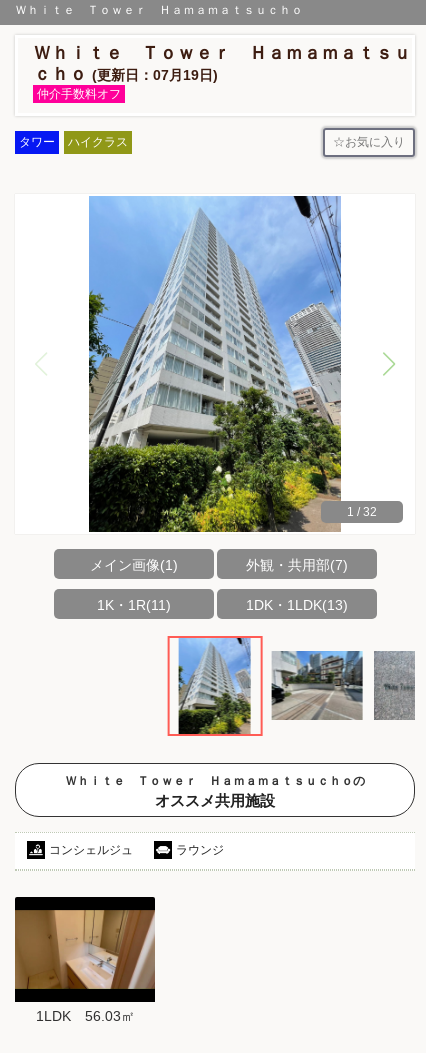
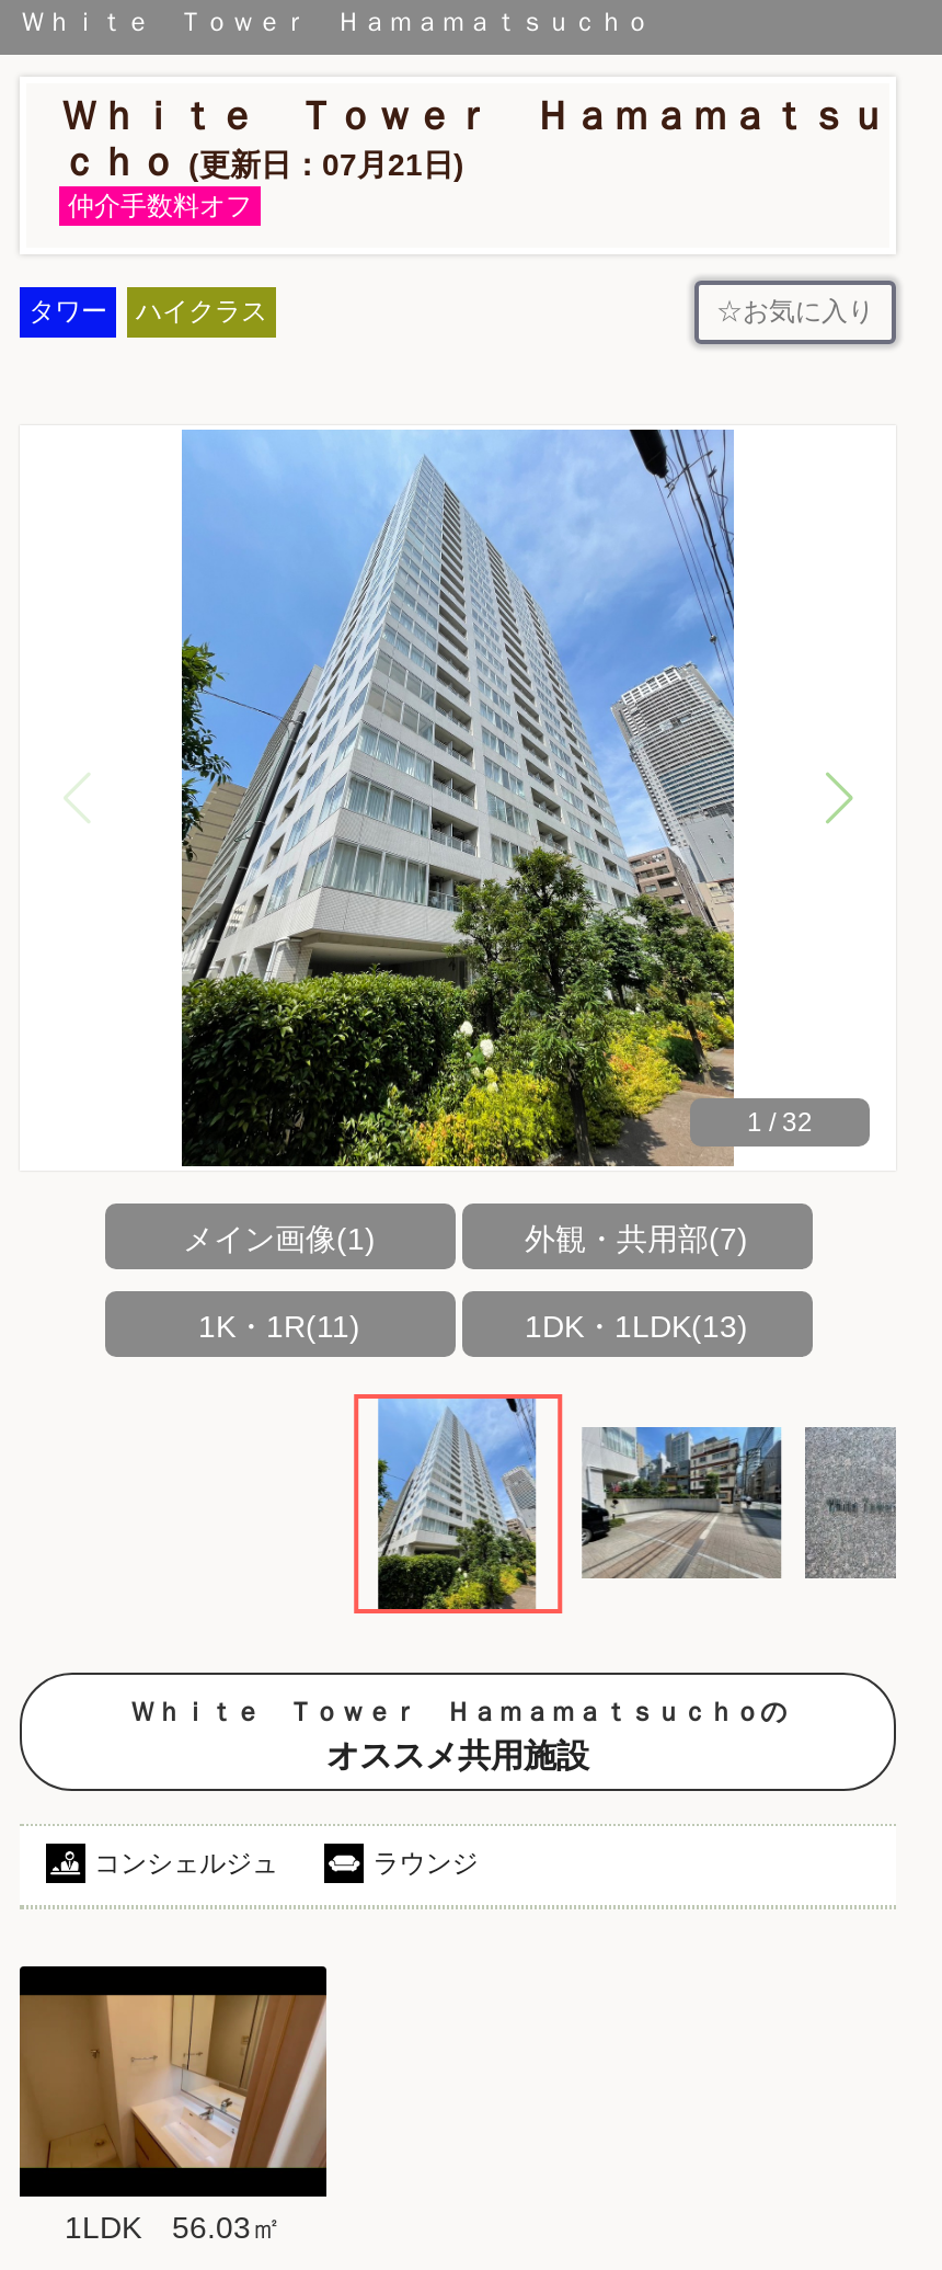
[33,63,218,83] ｃｈｏ(更新日：07月19日) -> [59,139,464,183] ｃｈｏ(更新日：07月21日)

